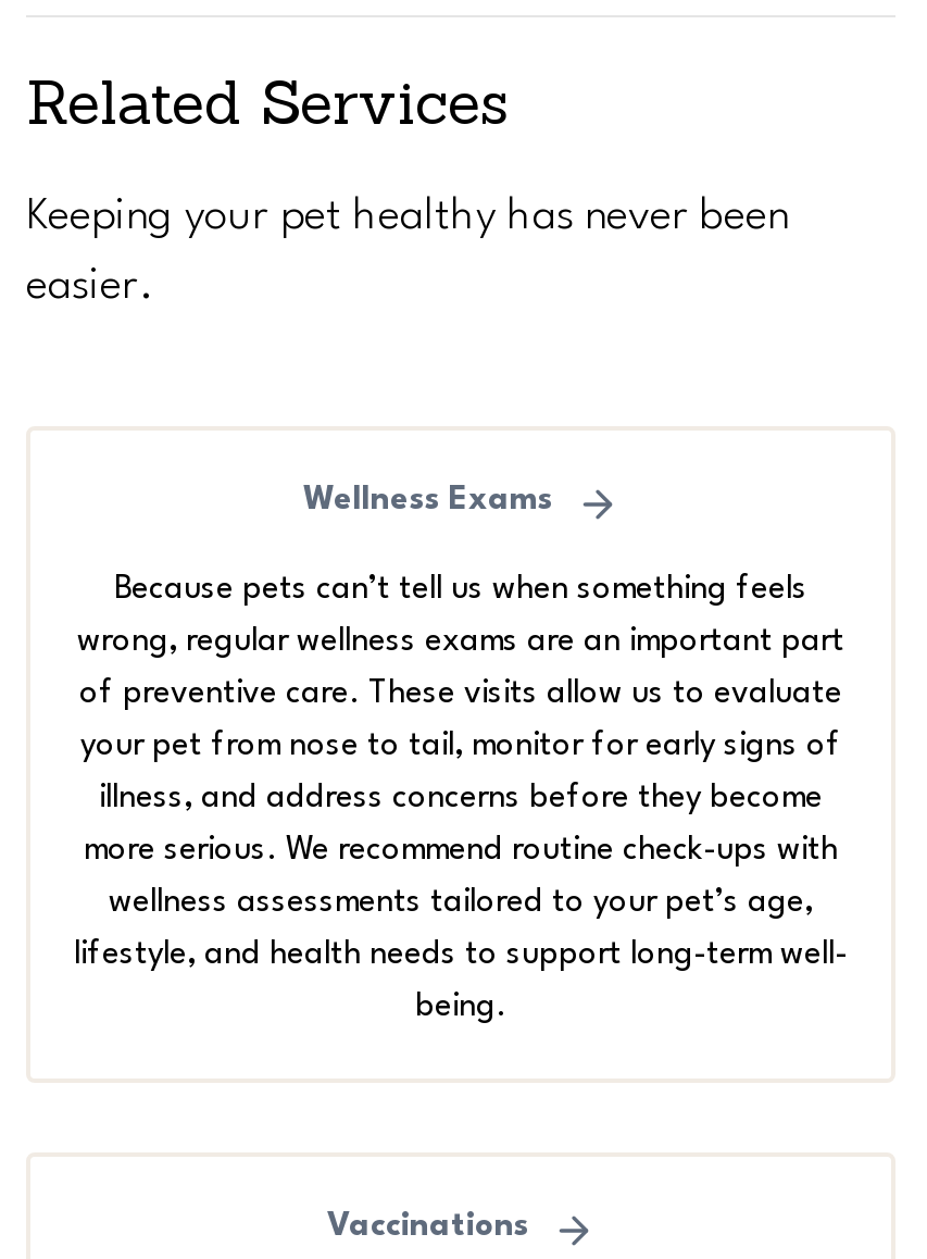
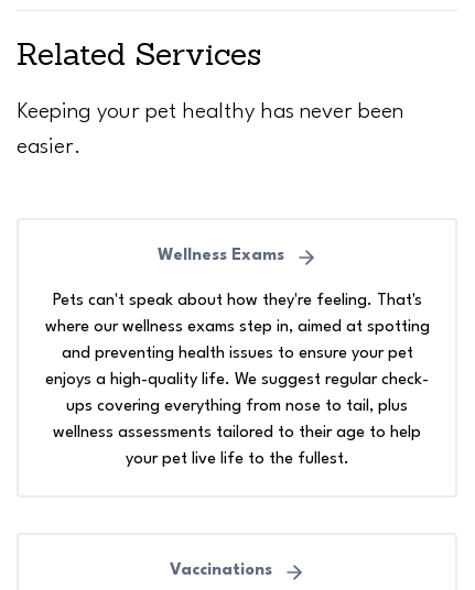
[74,573,848,1023] Because pets can’t tell us when something feels | wrong, regular wellness exams are an important part | of preventive care. These visits allow us to evaluate | your pet from nose to tail, monitor for early signs of | illness, and address concerns before they become | more serious. We recommend routine check-ups with | wellness assessments tailored to your pet’s age, | lifestyle, and health needs to support long-term well- | being. -> [45,292,429,467] Pets can't speak about how they're feeling. That's | where our wellness exams step in, aimed at spotting | and preventing health issues to ensure your pet | enjoys a high-quality life. We suggest regular check- | ups covering everything from nose to tail, plus | wellness assessments tailored to their age to help | your pet live life to the fullest.

